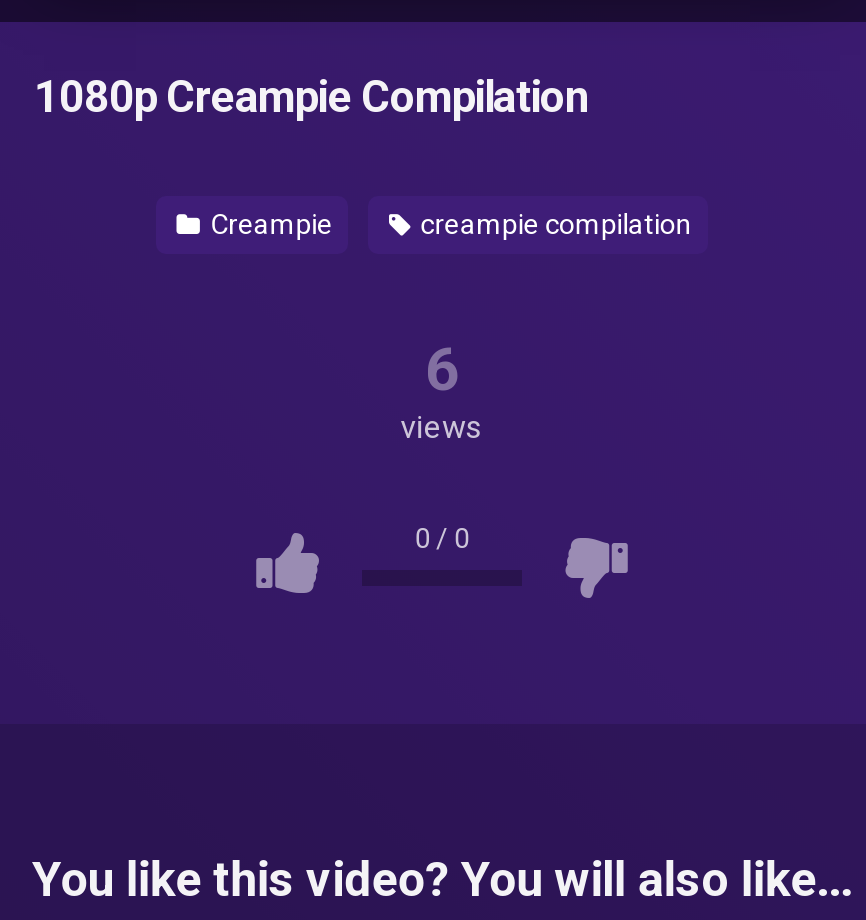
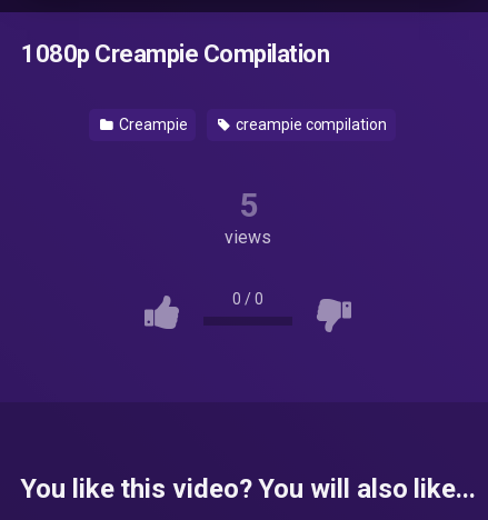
[425,334,459,404] 6 -> [238,186,257,225] 5

